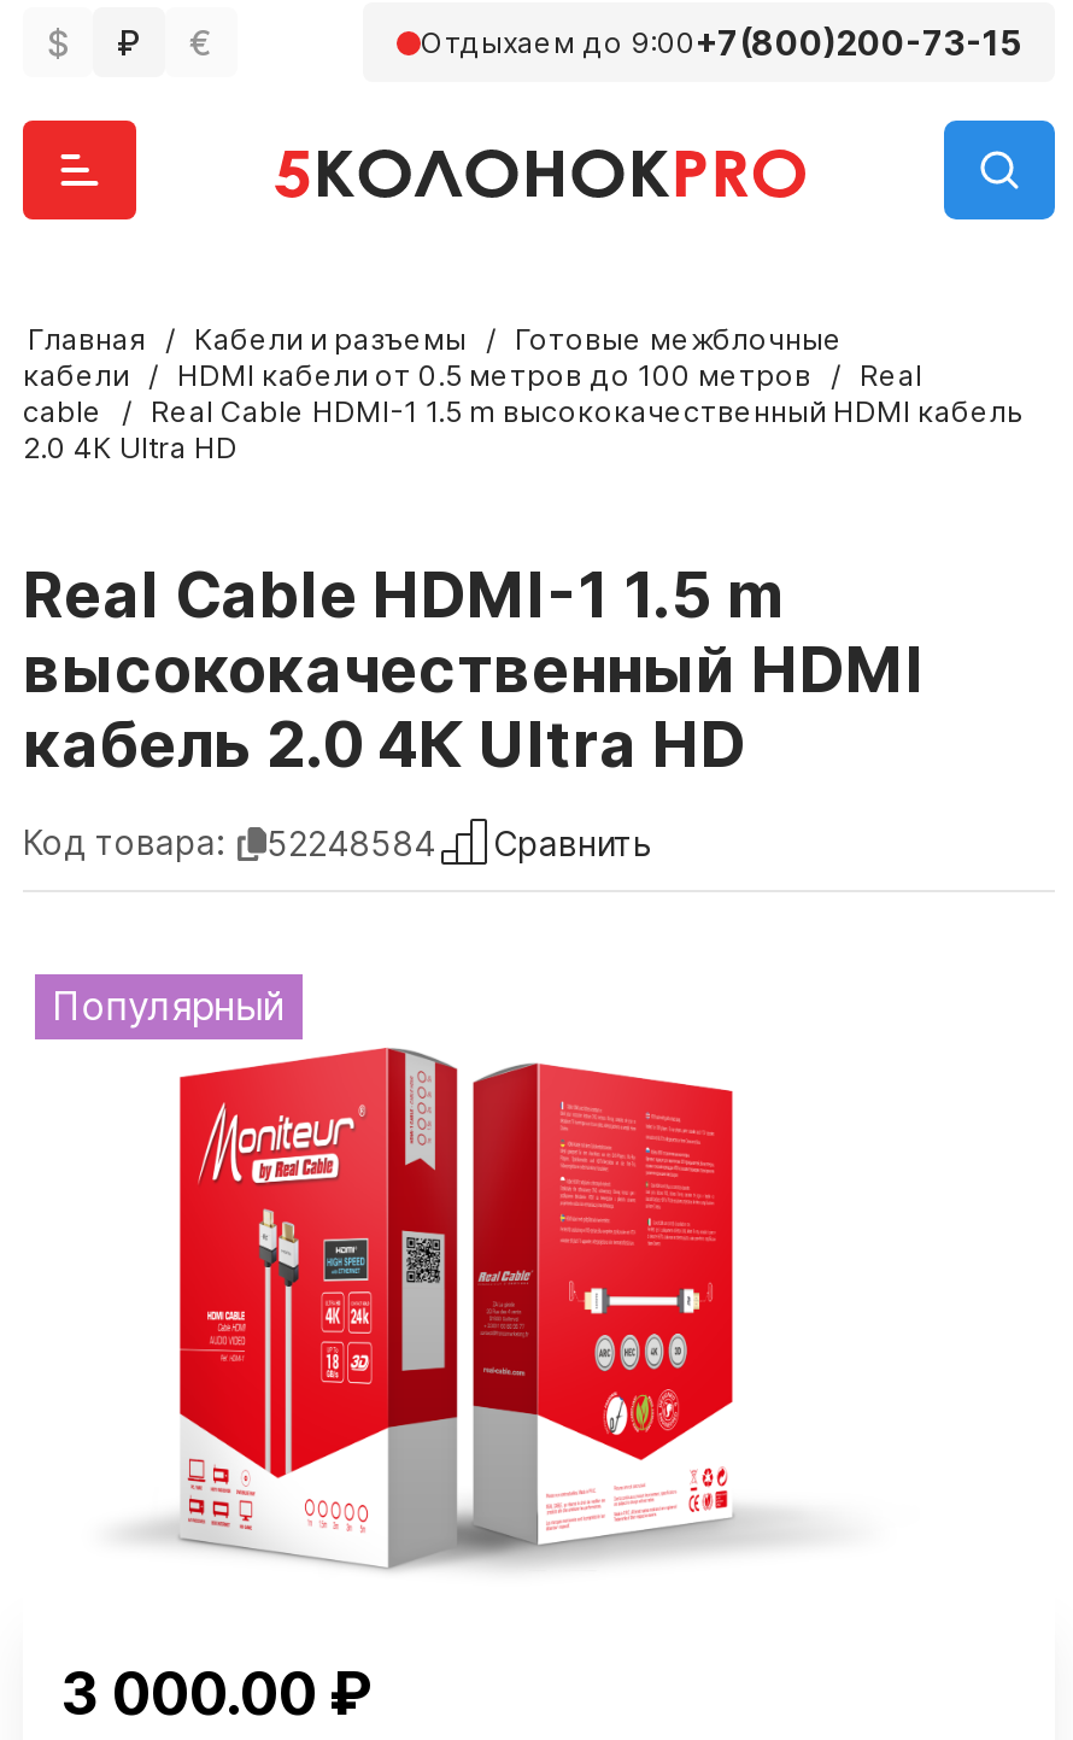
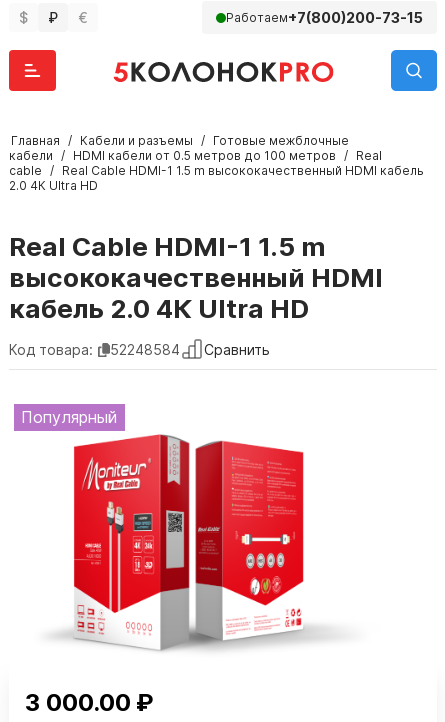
[421,22,1021,63] Отдыхаем до 9:00+7(800)200-73-15 -> [226,9,423,26] Работаем+7(800)200-73-15

